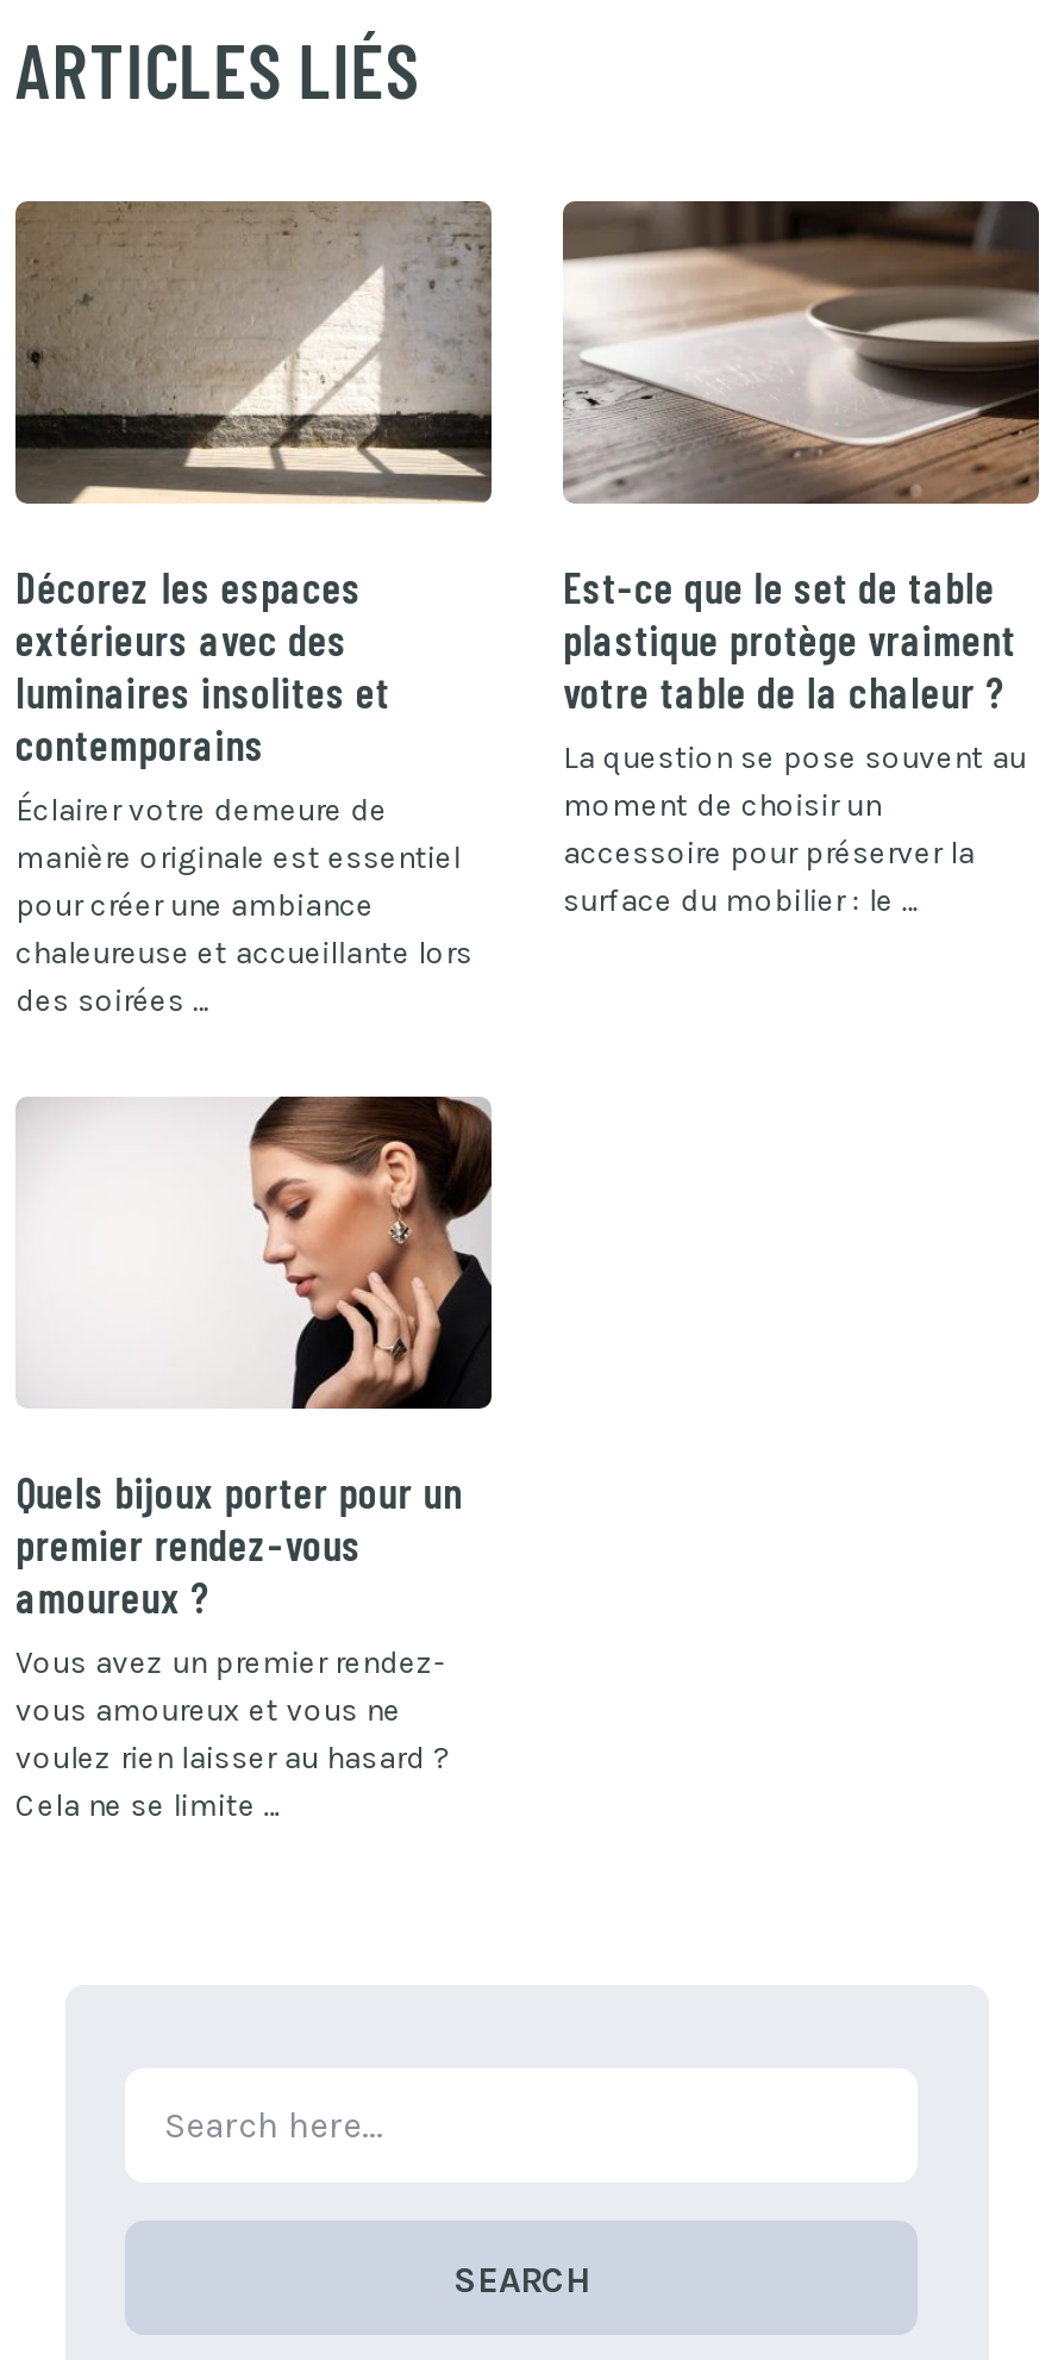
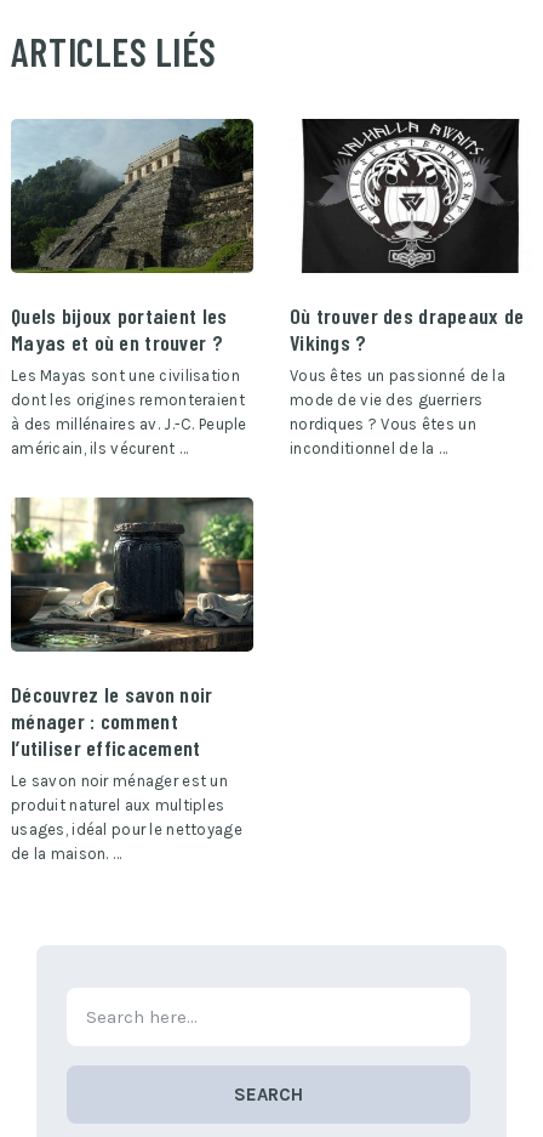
[13,199,494,1018] [image] | Décorez les espaces | extérieurs avec des | luminaires insolites et | contemporains | Éclairer votre demeure de | manière originale est essentiel | pour créer une ambiance | chaleureuse et accueillante lors | des soirées … -> [11,119,255,458] [image] | Quels bijoux portaient les | Mayas et où en trouver ? | Les Mayas sont une civilisation | dont les origines remonteraient | à des millénaires av. J.-C. Peuple | américain, ils vécurent …
[561,199,1041,506] [image] -> [291,118,532,211] [image]
[563,561,1026,918] Est-ce que le set de table | plastique protège vraiment | votre table de la chaleur ? | La question se pose souvent au | moment de choisir un | accessoire pour préserver la | surface du mobilier : le … -> [290,302,524,458] Où trouver des drapeaux de | Vikings ? | Vous êtes un passionné de la | mode de vie des guerriers | nordiques ? Vous êtes un | inconditionnel de la …
[15,1092,492,1824] [image] | Quels bijoux porter pour un | premier rendez-vous | amoureux ? | Vous avez un premier rendez- | vous amoureux et vous ne | voulez rien laisser au hasard ? | Cela ne se limite … -> [10,521,255,863] [image] | Découvrez le savon noir | ménager : comment | l’utiliser efficacement | Le savon noir ménager est un | produit naturel aux multiples | usages, idéal pour le nettoyage | de la maison. …

